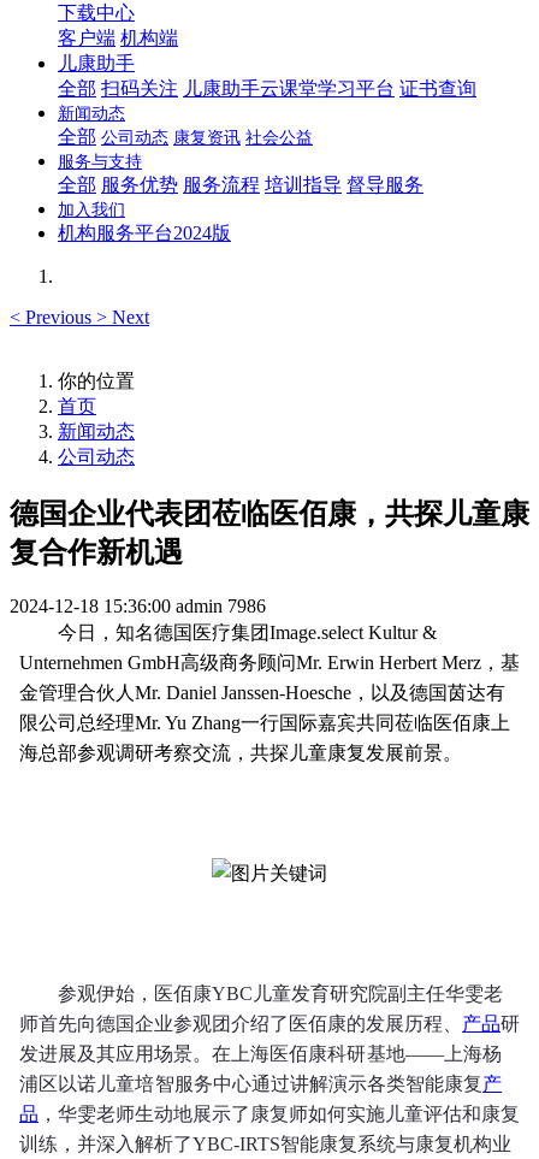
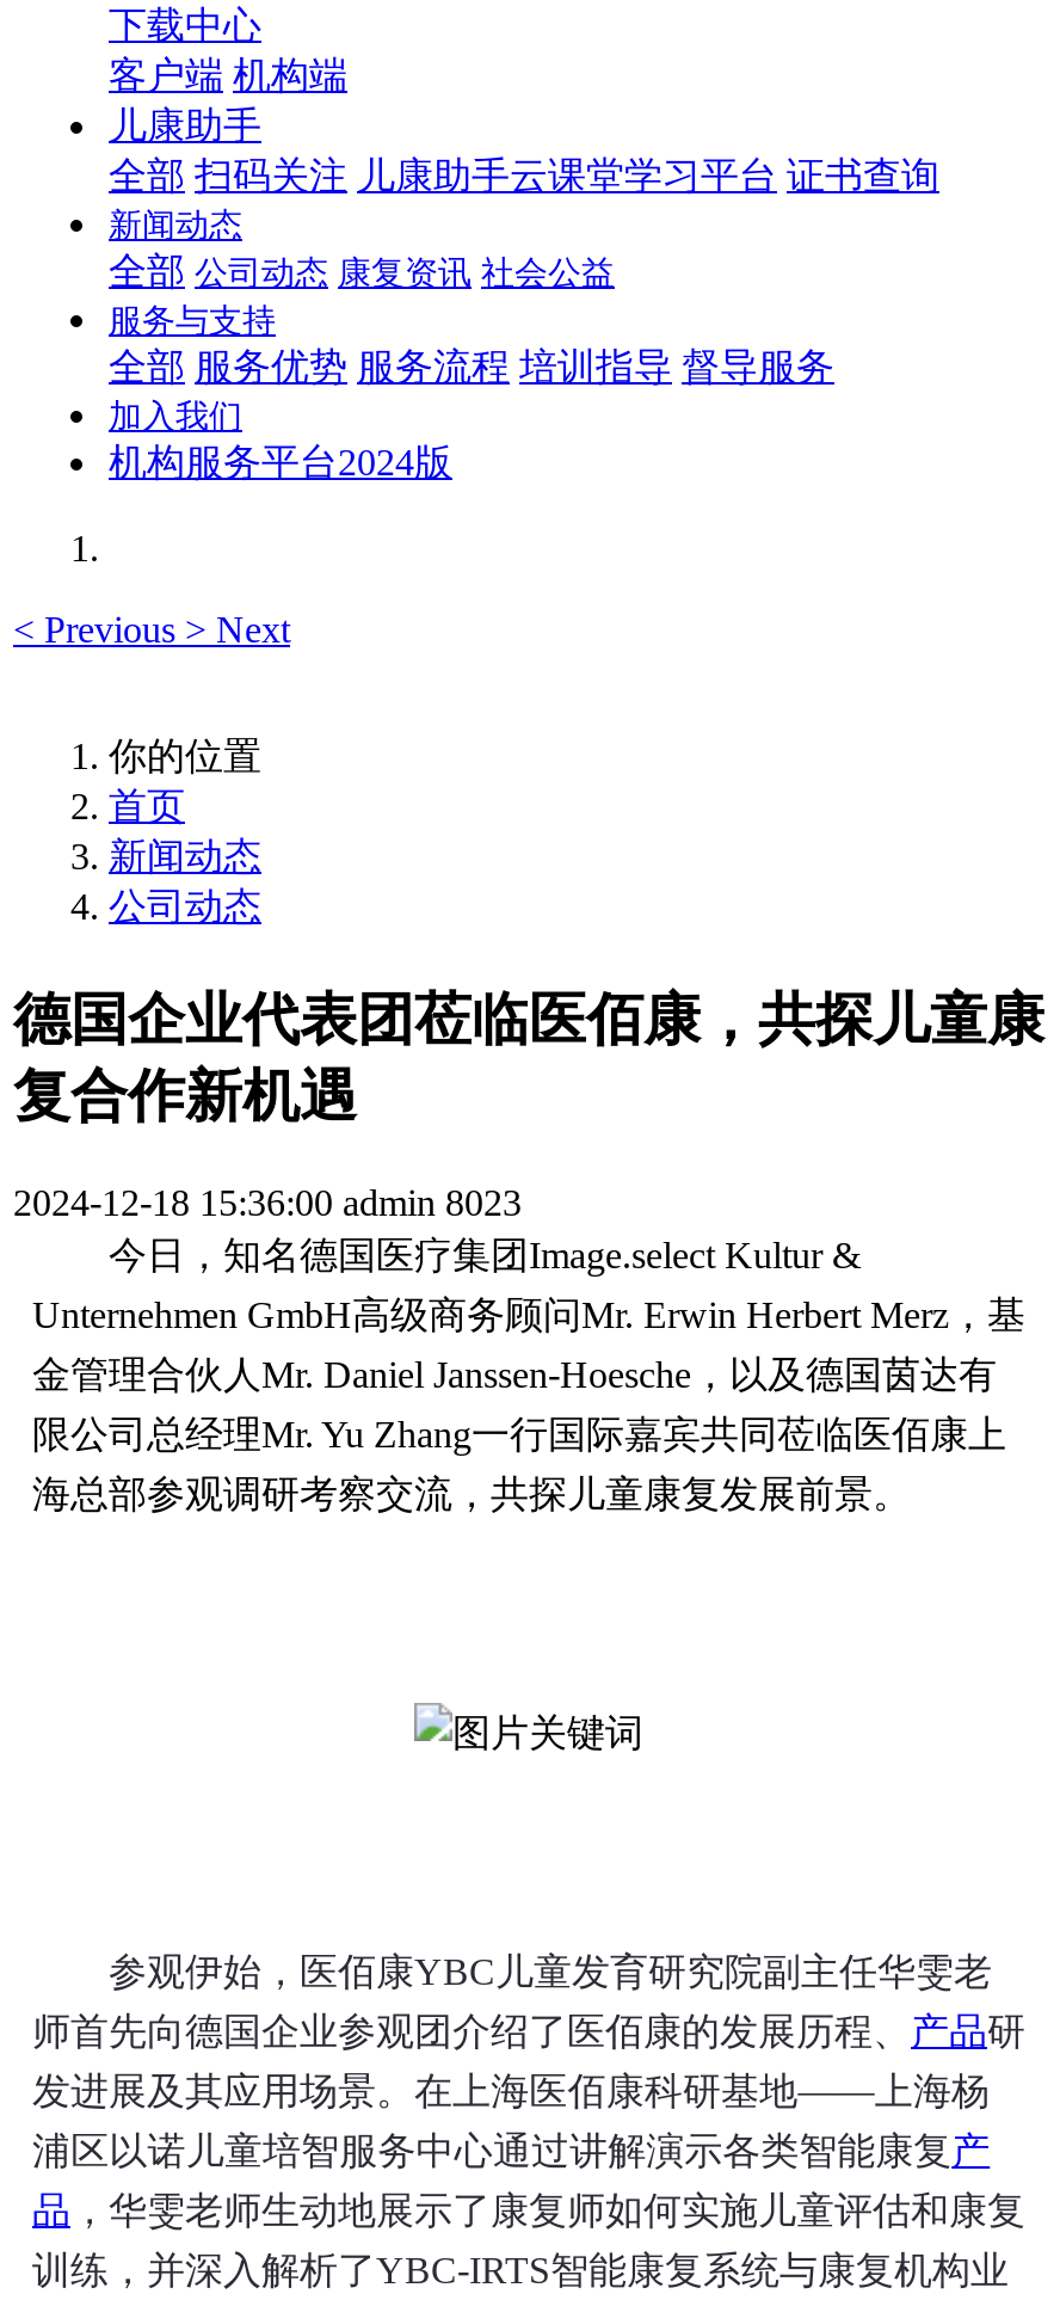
[10,596,266,616] 2024-12-18 15:36:00 admin 7986 -> [13,1182,522,1222] 2024-12-18 15:36:00 admin 8023

